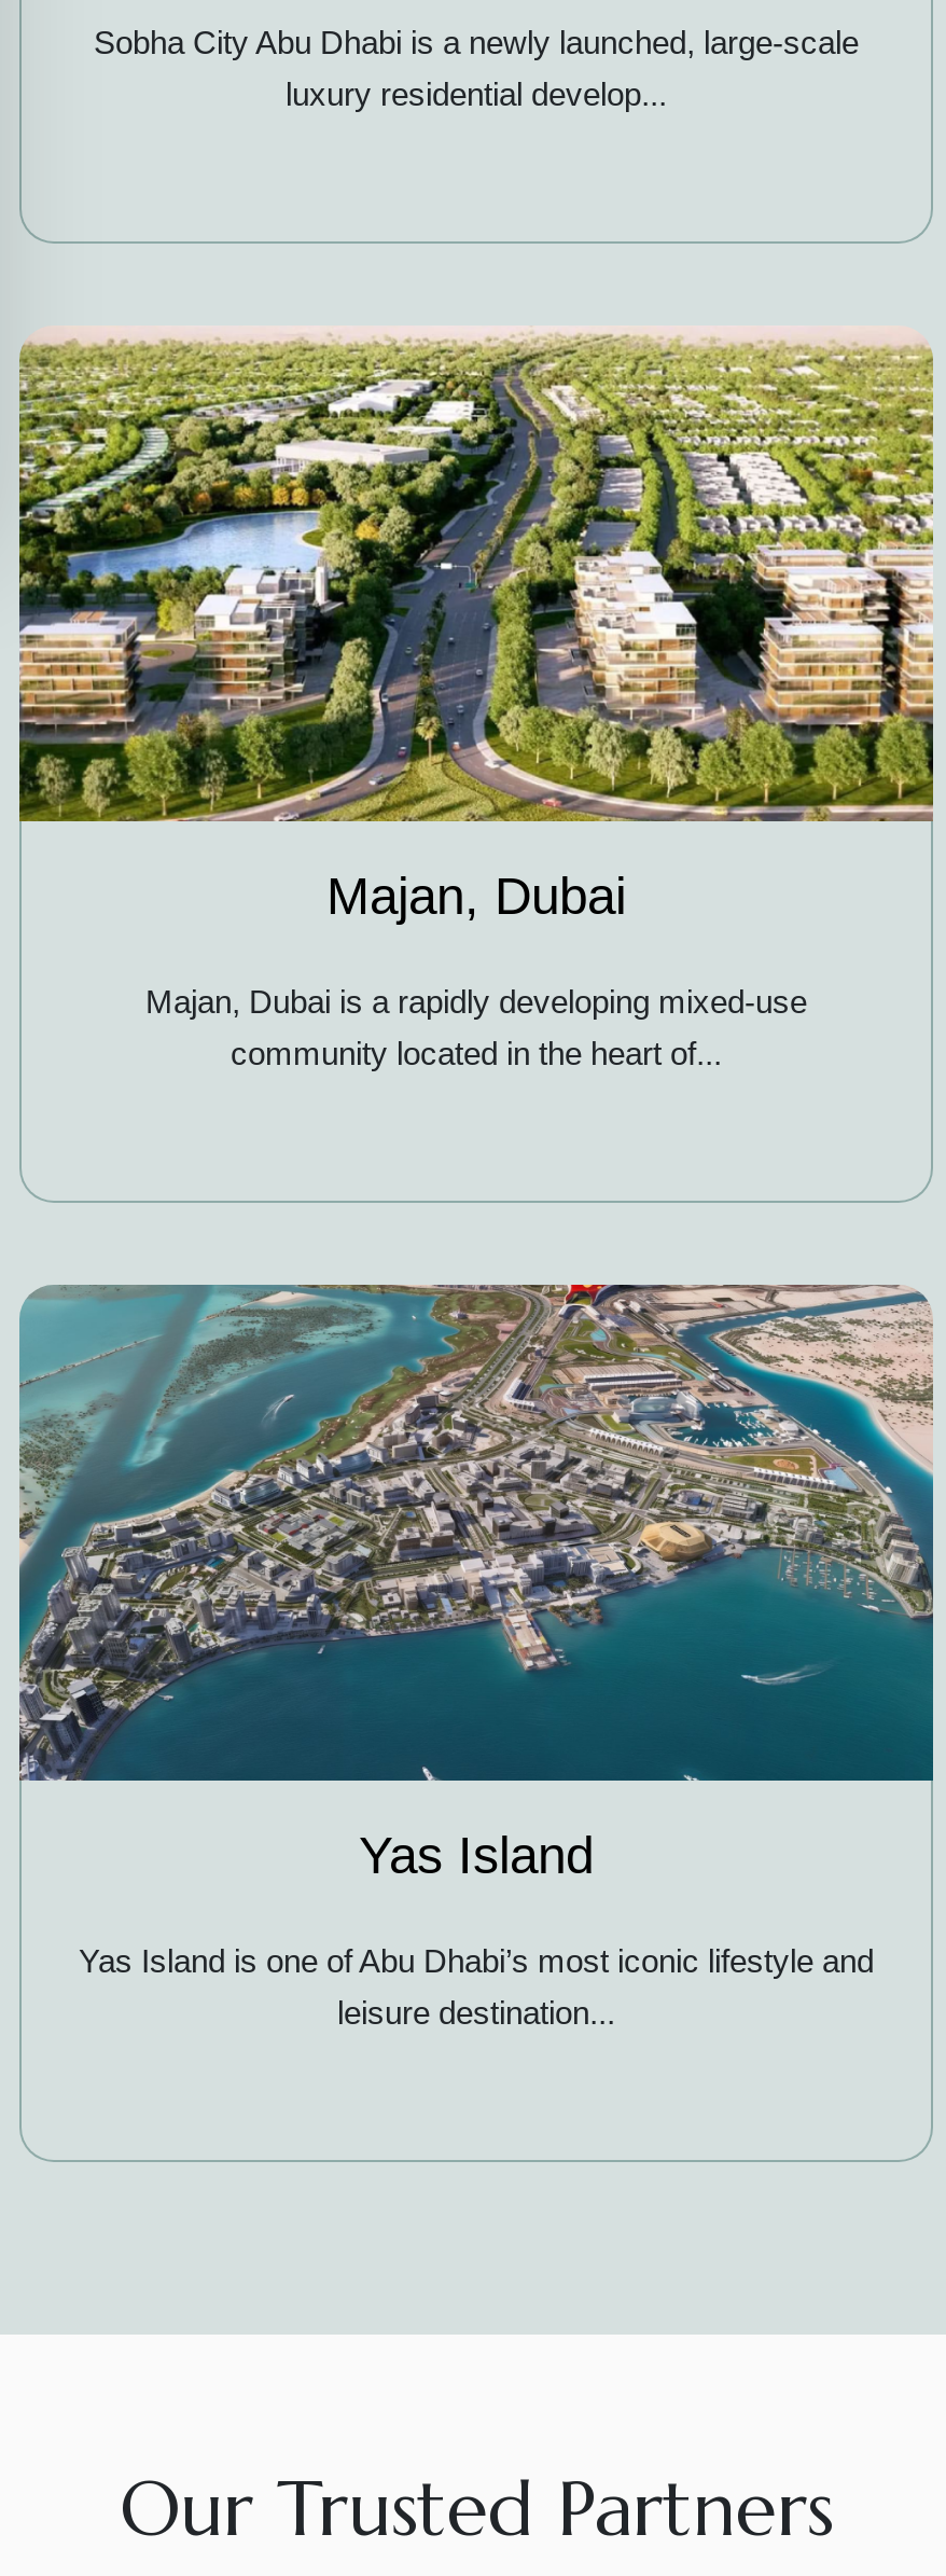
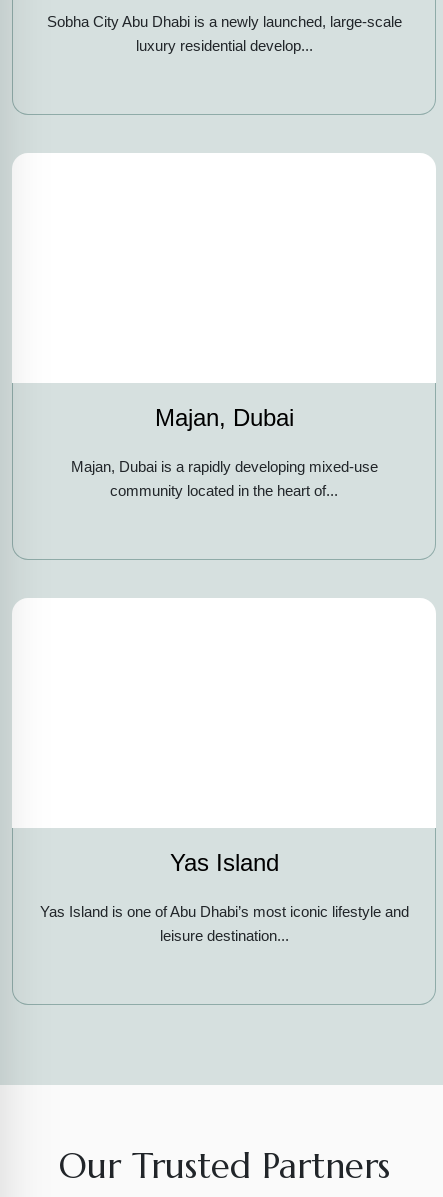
[17,328,935,823] [image] -> none
[17,1283,935,1783] [image] -> none

